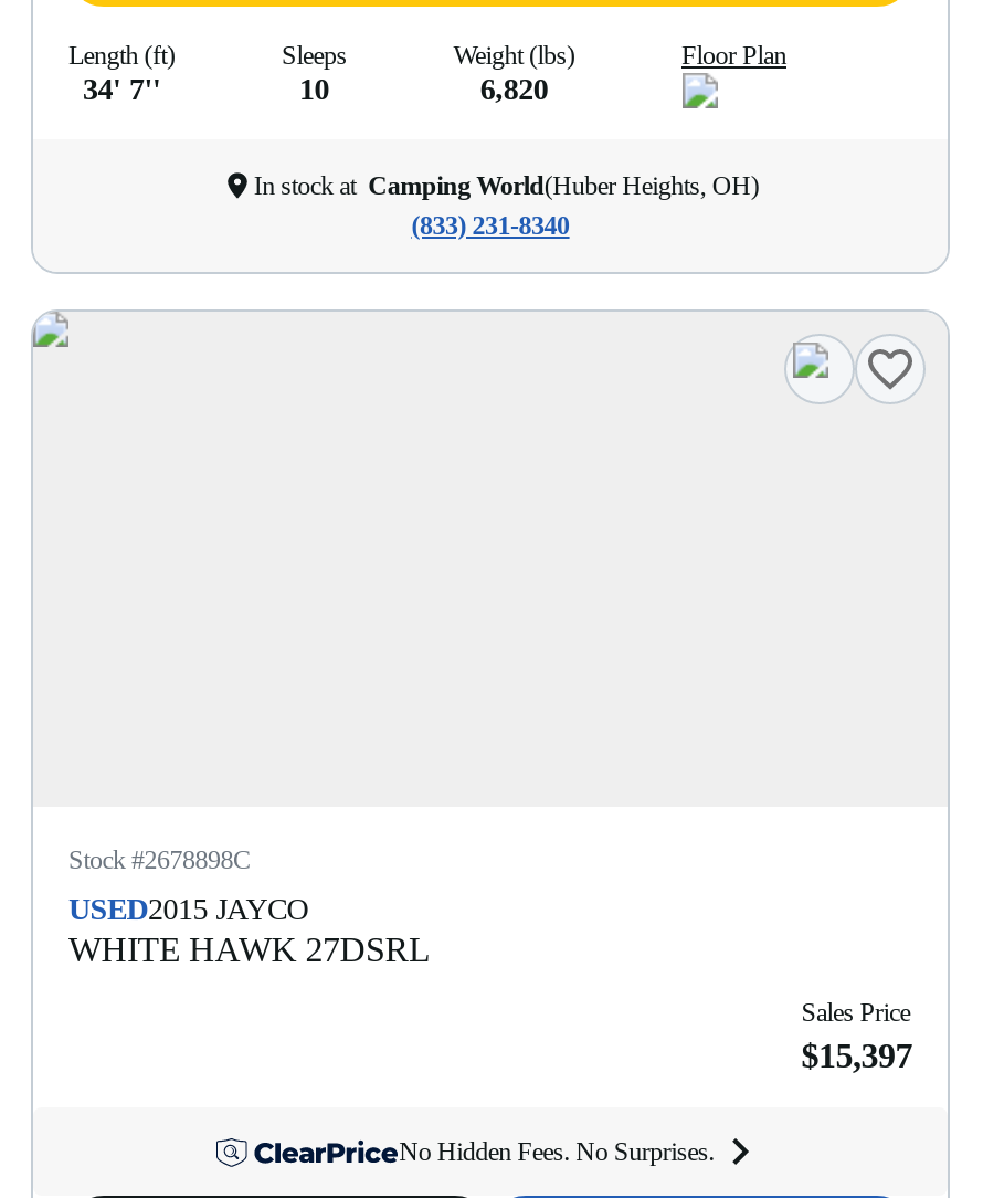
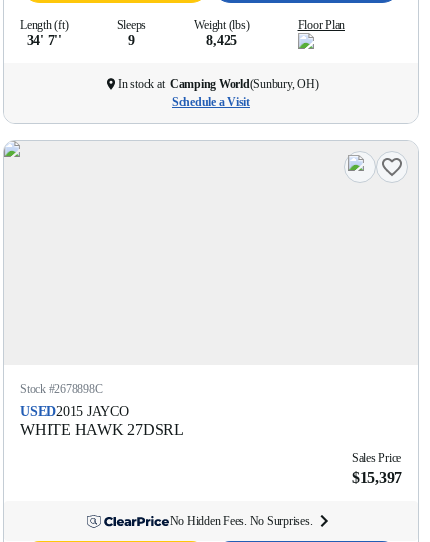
[299,73,329,106] 10 -> [128,33,135,48] 9
[480,73,548,106] 6,820 -> [206,33,237,48] 8,425
[254,170,759,241] In stock at Camping World(Huber Heights, OH) | (833) 231-8340 -> [118,77,318,109] In stock at Camping World(Sunbury, OH) | Schedule a Visit

